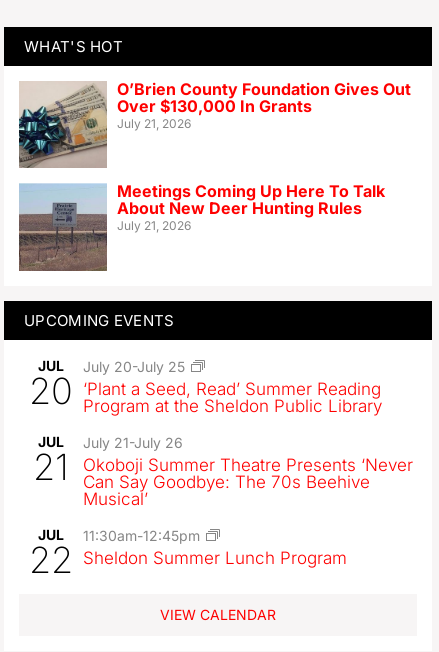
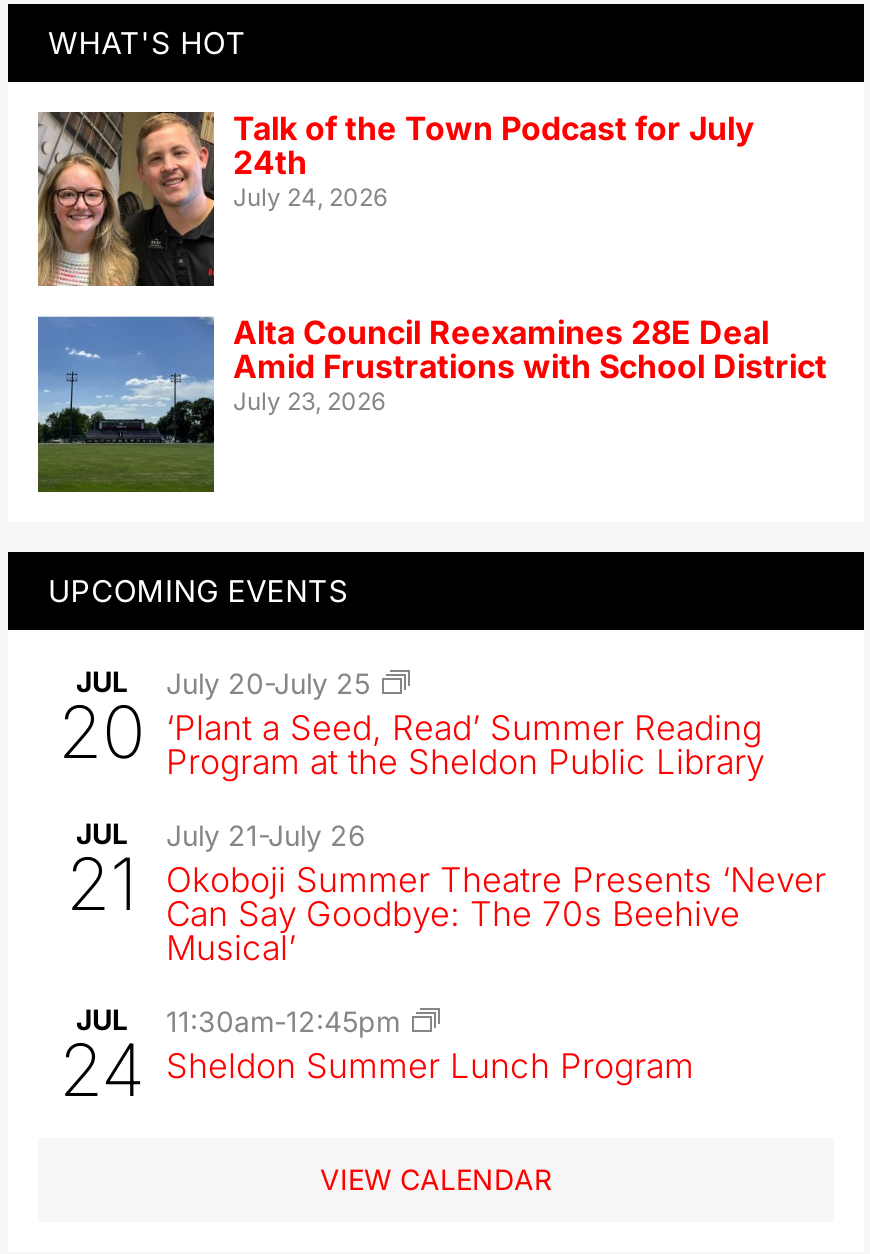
[18,79,410,168] [image] | O’Brien County Foundation Gives Out | Over $130,000 In Grants | July 21, 2026 -> [36,107,755,286] [image] | Talk of the Town Podcast for July | 24th | July 24, 2026
[18,181,384,271] [image] | Meetings Coming Up Here To Talk | About New Deer Hunting Rules | July 21, 2026 -> [36,312,827,492] [image] | Alta Council Reexamines 28E Deal | Amid Frustrations with School District | July 23, 2026
[29,538,347,582] 22 Sheldon Summer Lunch Program -> [59,1026,694,1114] 24 Sheldon Summer Lunch Program

